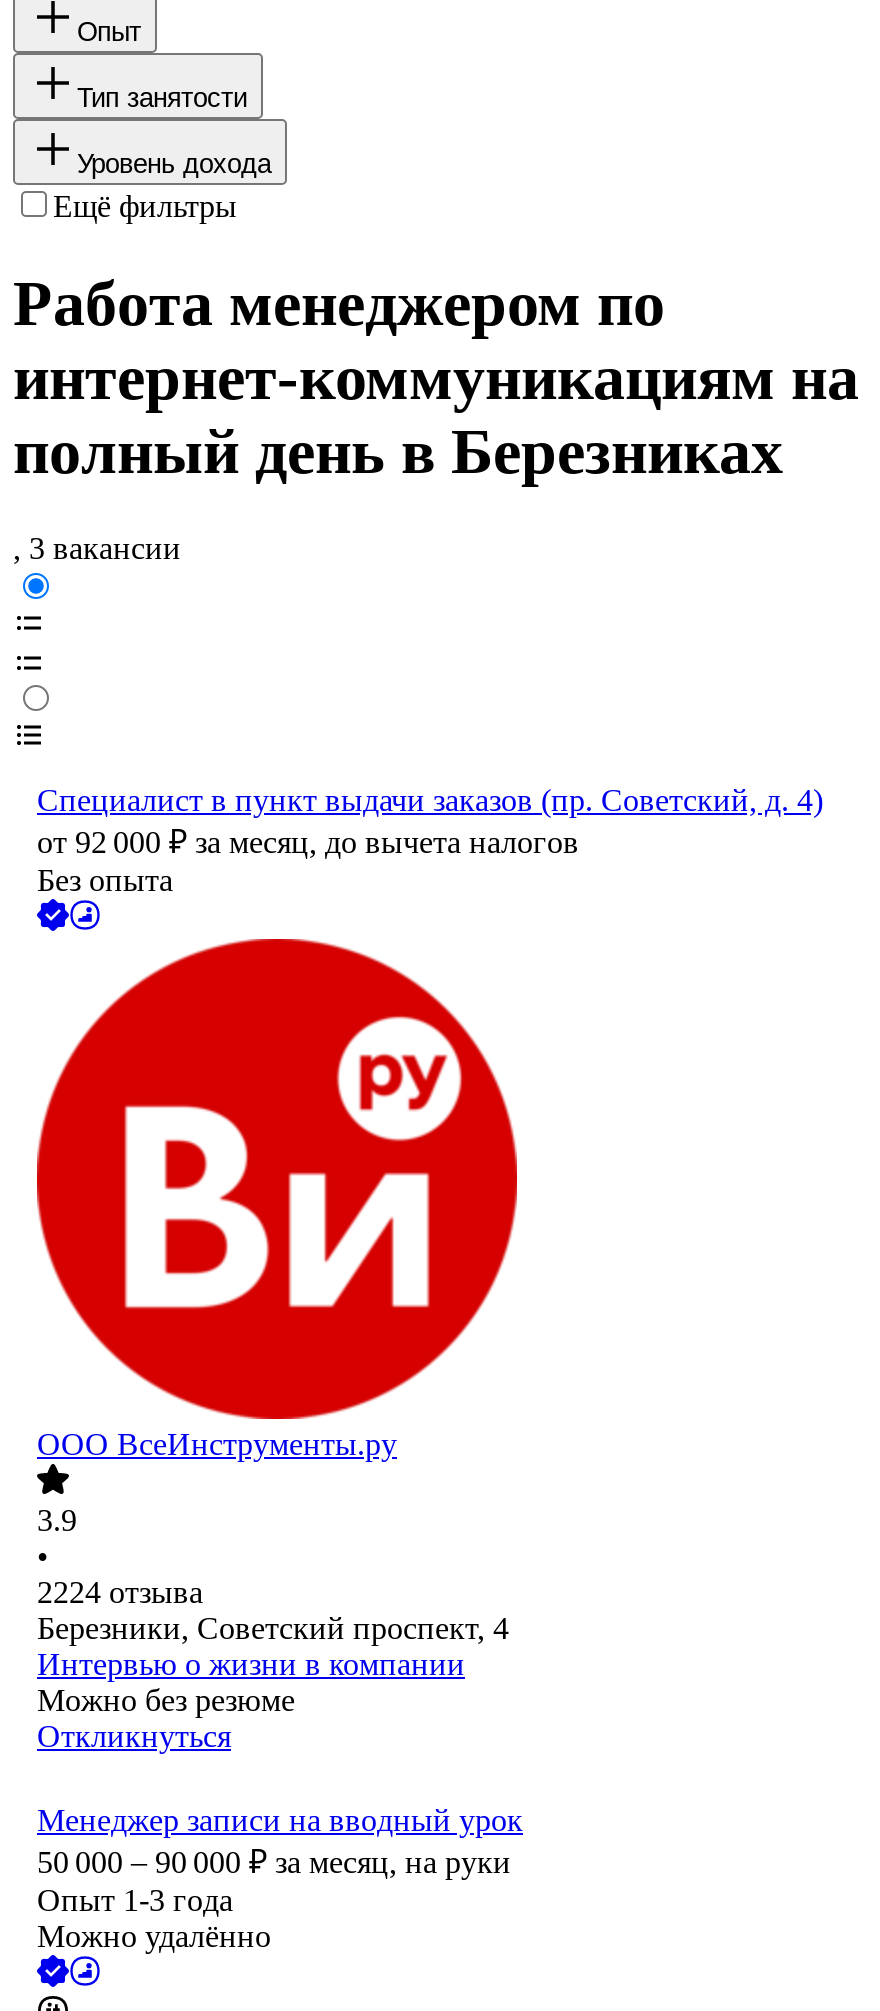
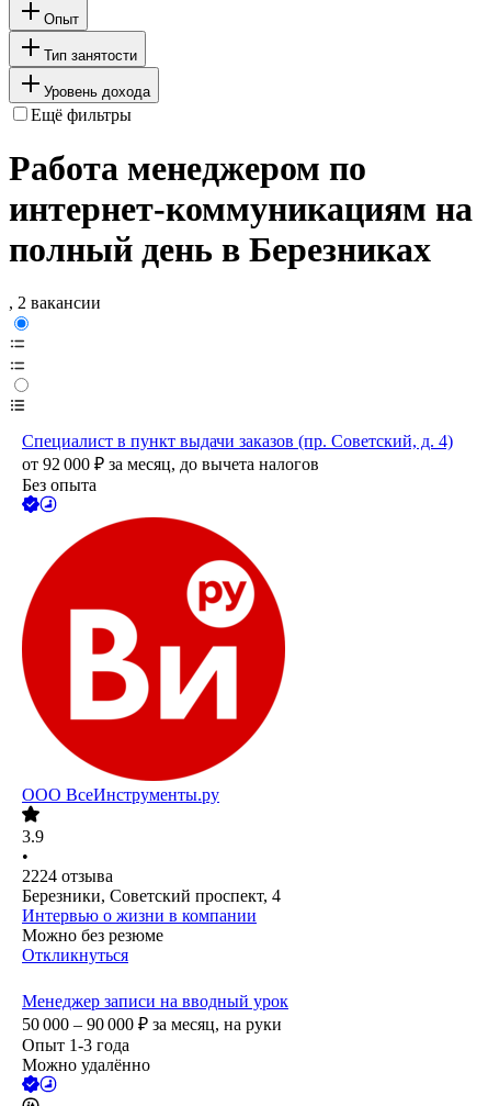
[13,532,181,566] , 3 вакансии -> [9,294,101,312] , 2 вакансии

